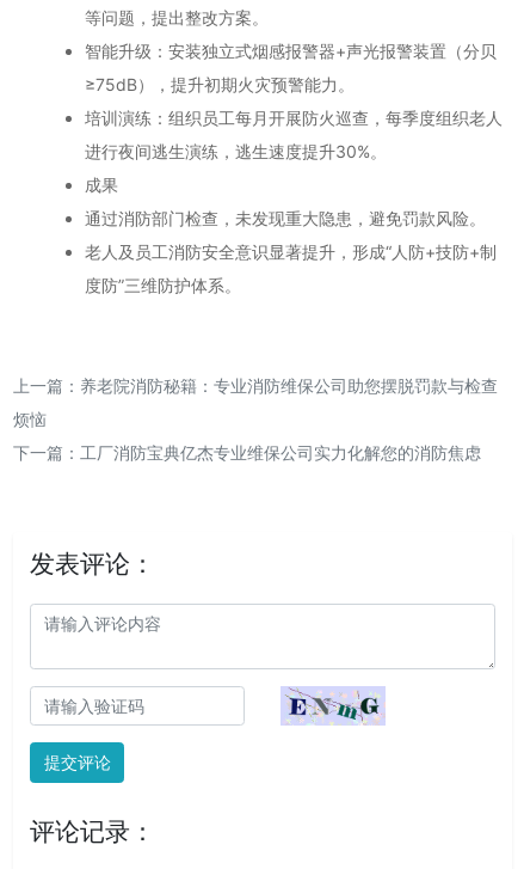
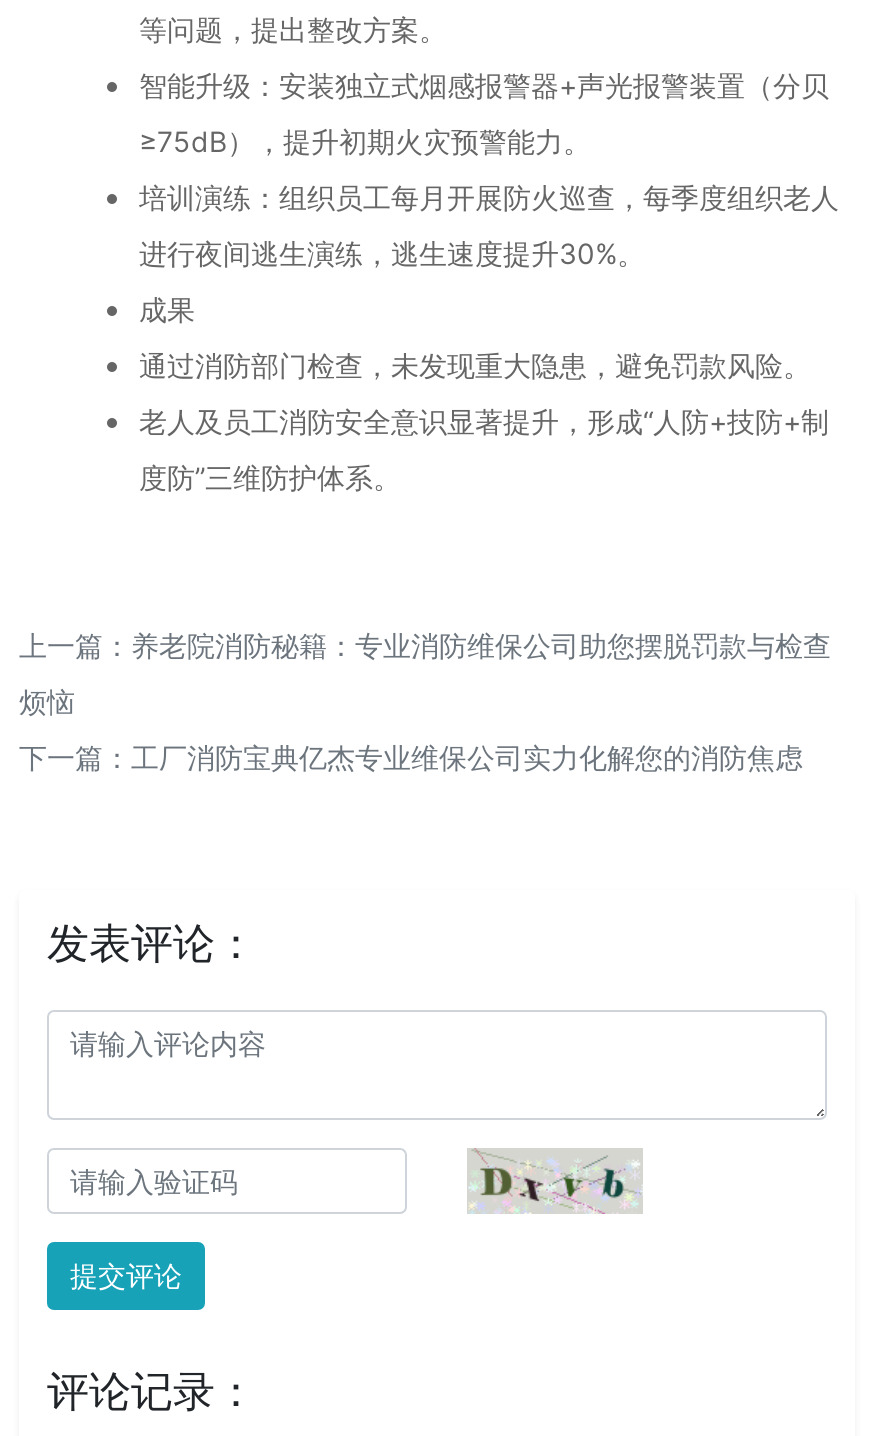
[281,686,386,726] [image] -> [467,1146,643,1214] [image]

